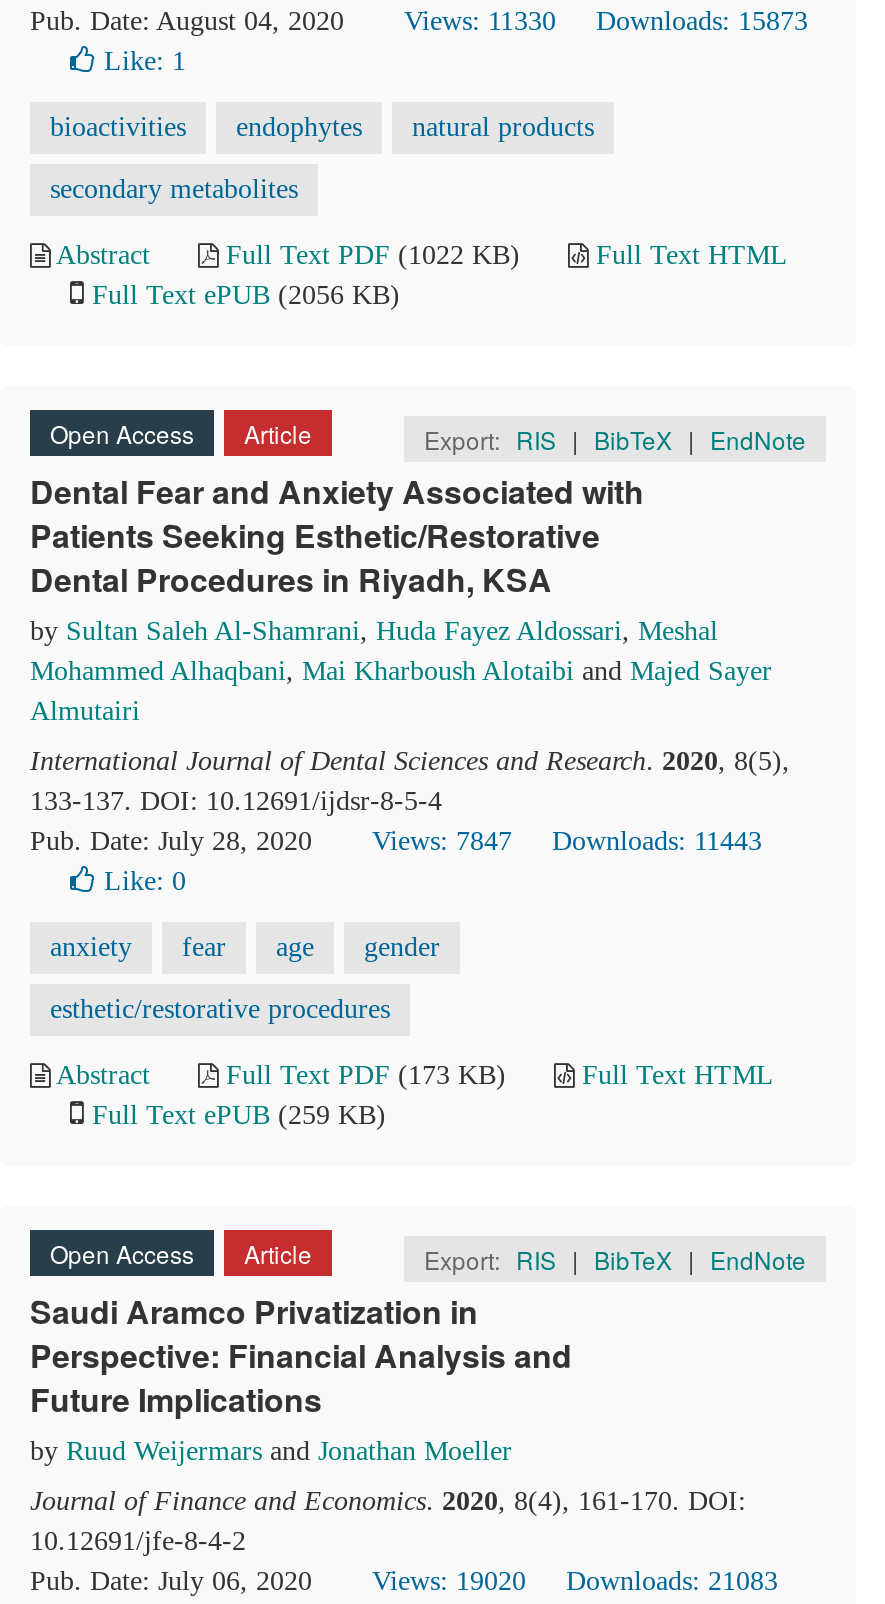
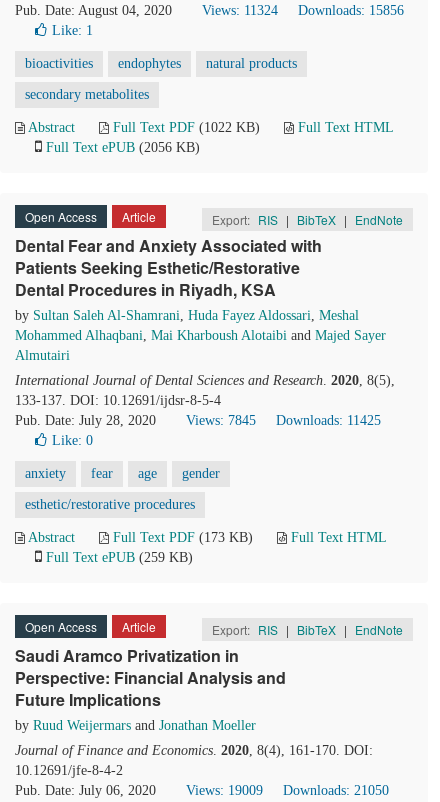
[404,6,556,36] Views: 11330 -> [202,3,278,18] Views: 11324
[596,6,808,36] Downloads: 15873 -> [298,3,404,18] Downloads: 15856
[372,826,512,856] Views: 7847 -> [186,413,256,428] Views: 7845
[552,826,762,856] Downloads: 11443 -> [276,413,381,428] Downloads: 11425
[372,1566,526,1596] Views: 19020 -> [186,783,263,798] Views: 19009
[566,1566,778,1596] Downloads: 21083 -> [283,783,389,798] Downloads: 21050

